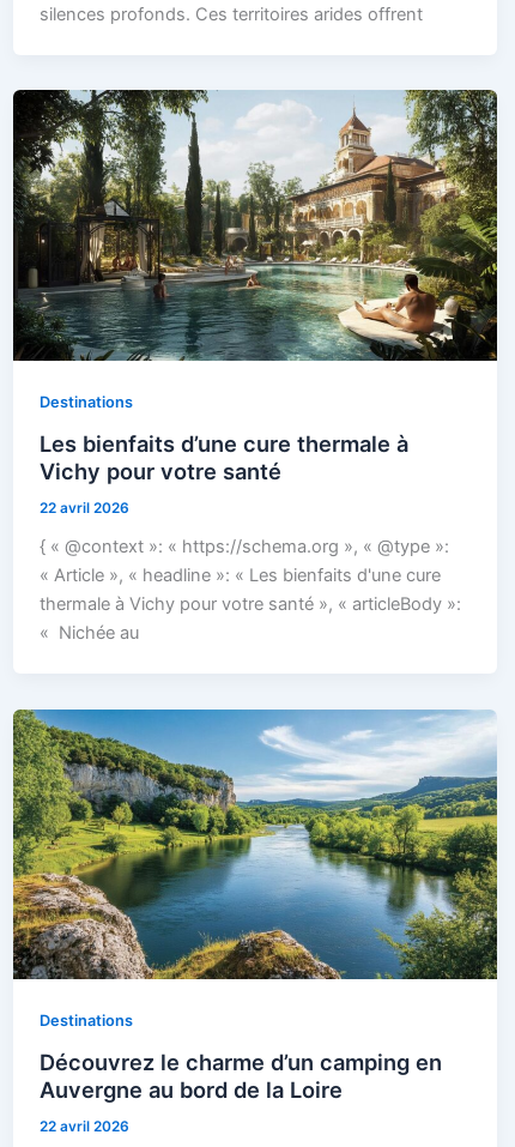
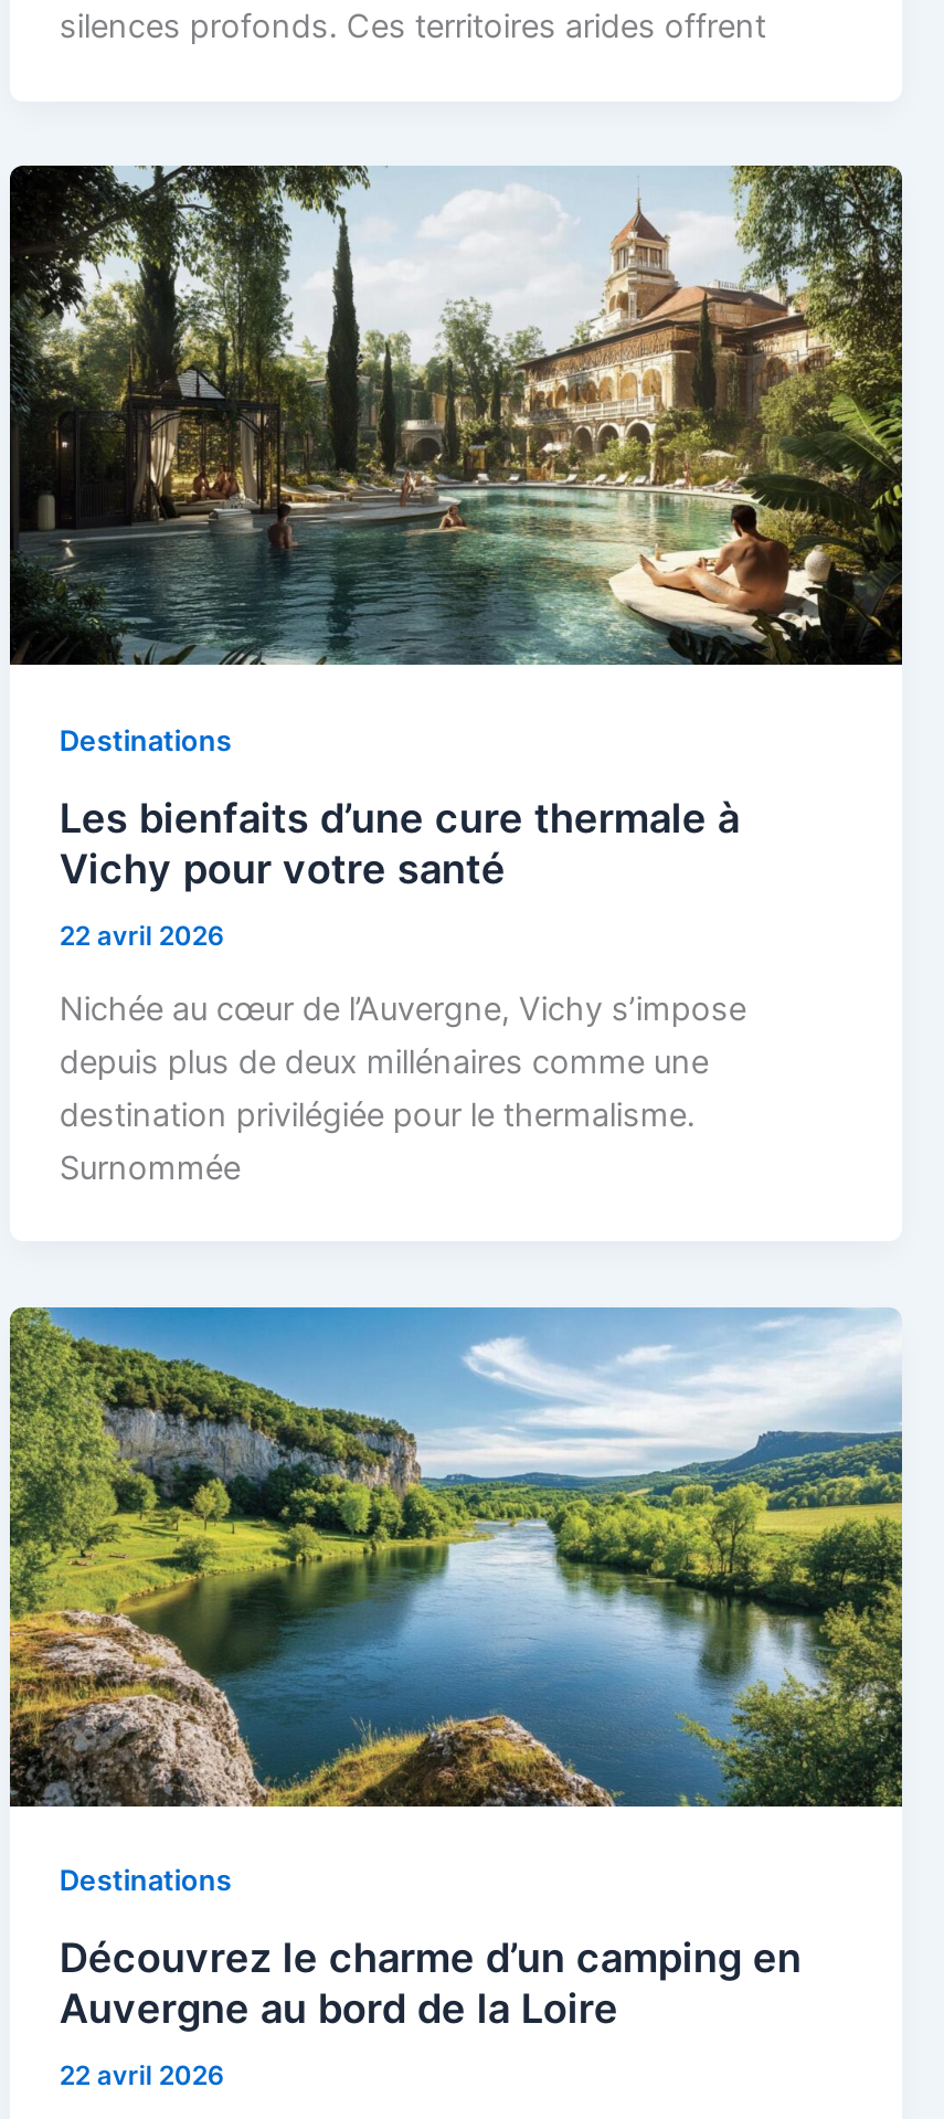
[40,536,461,644] { « @context »: « https://schema.org », « @type »: | « Article », « headline »: « Les bienfaits d'une cure | thermale à Vichy pour votre santé », « articleBody »: | « Nichée au -> [59,989,746,1187] Nichée au cœur de l’Auvergne, Vichy s’impose | depuis plus de deux millénaires comme une | destination privilégiée pour le thermalisme. | Surnommée

